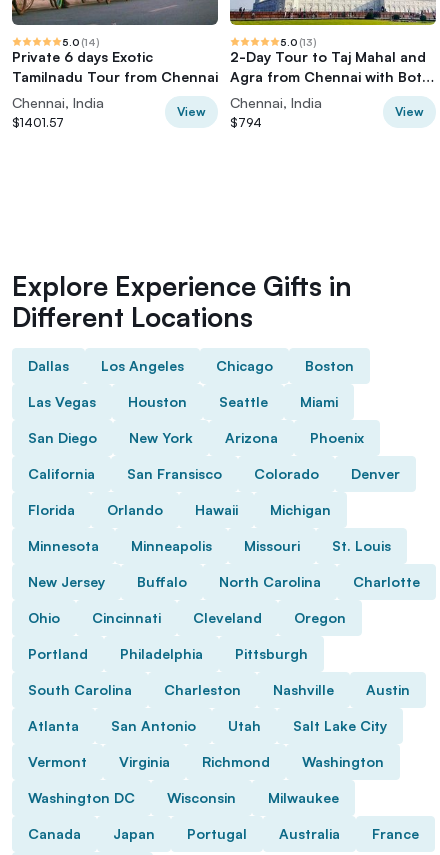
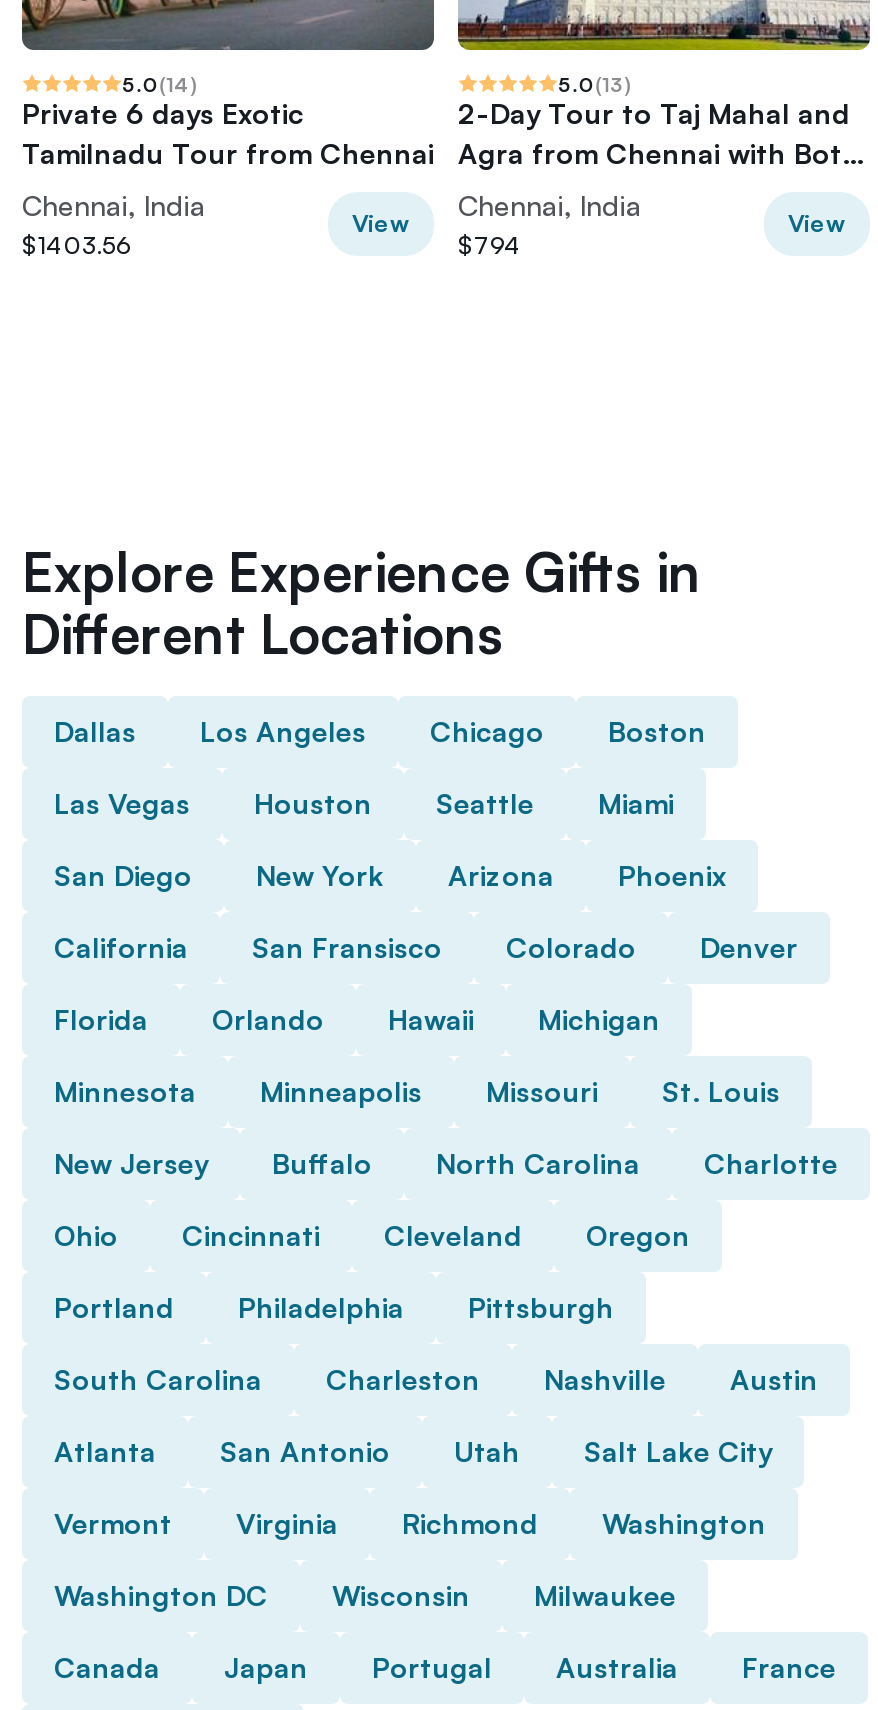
[12,115,64,130] $1401.57 -> [22,230,130,260] $1403.56

